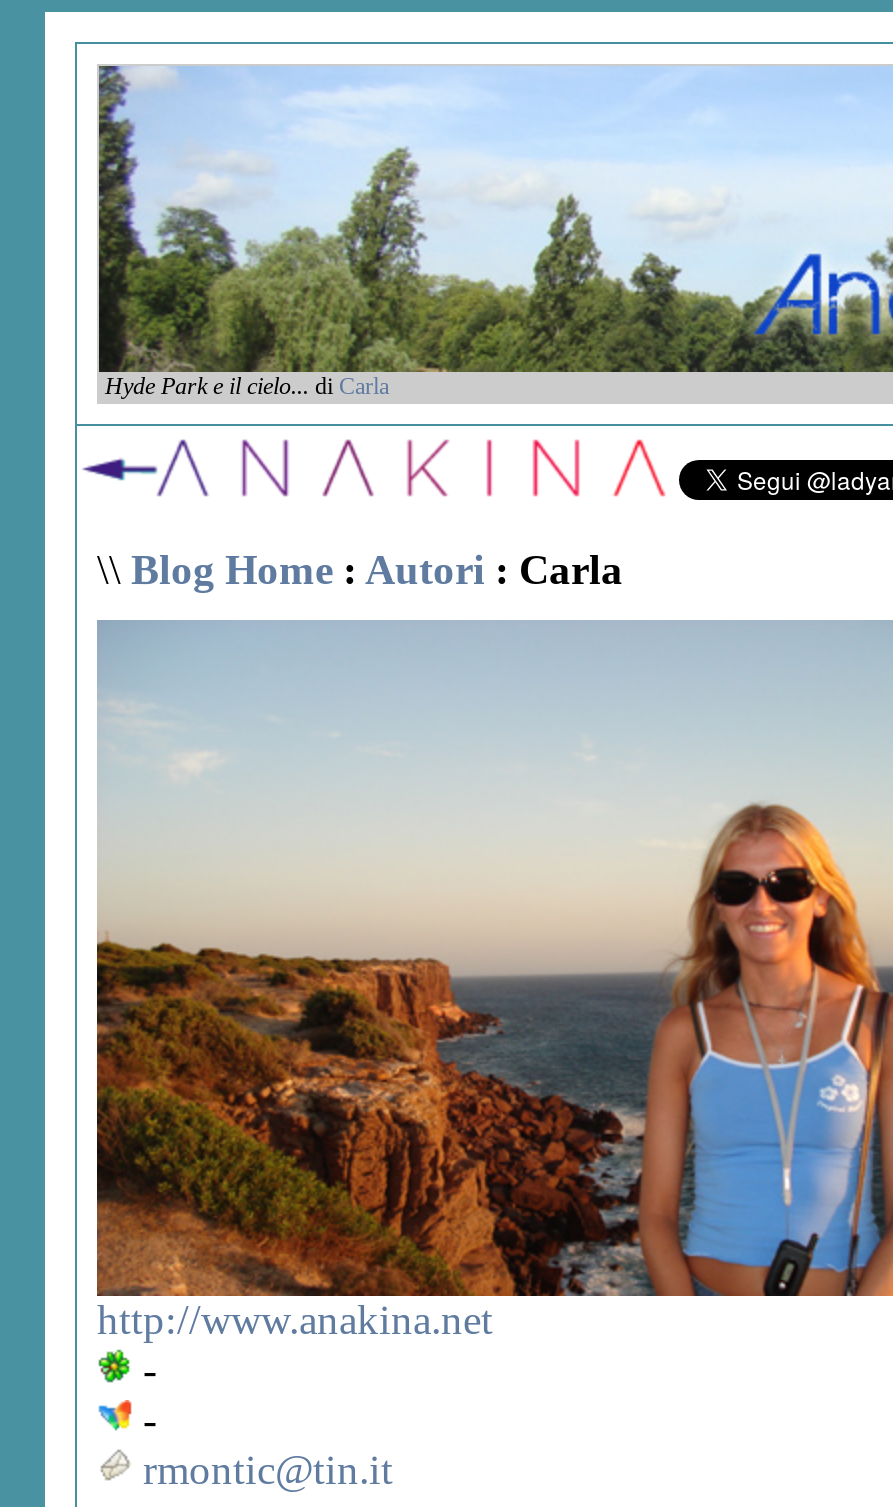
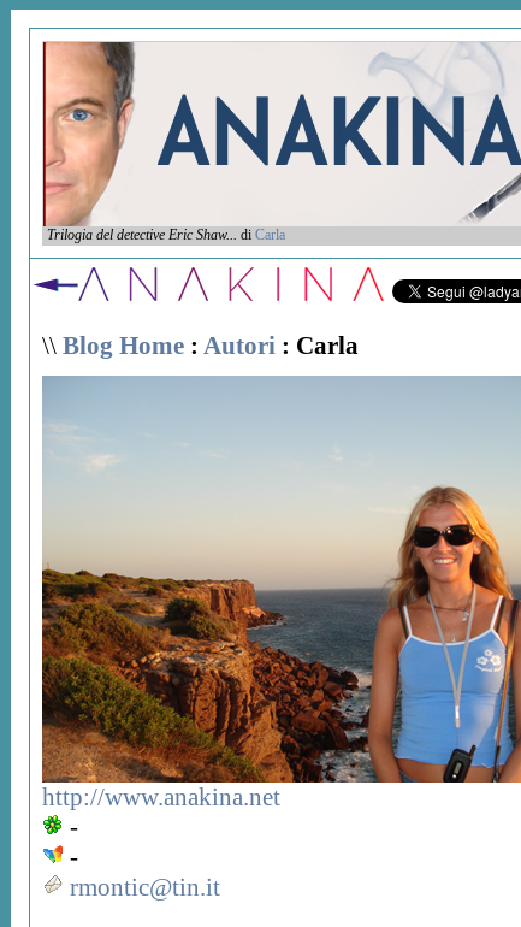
[97,64,887,400] [image] | Hyde Park e il cielo...diCarla -> [42,41,517,243] [image] | Trilogia del detective Eric Shaw...diCarla

